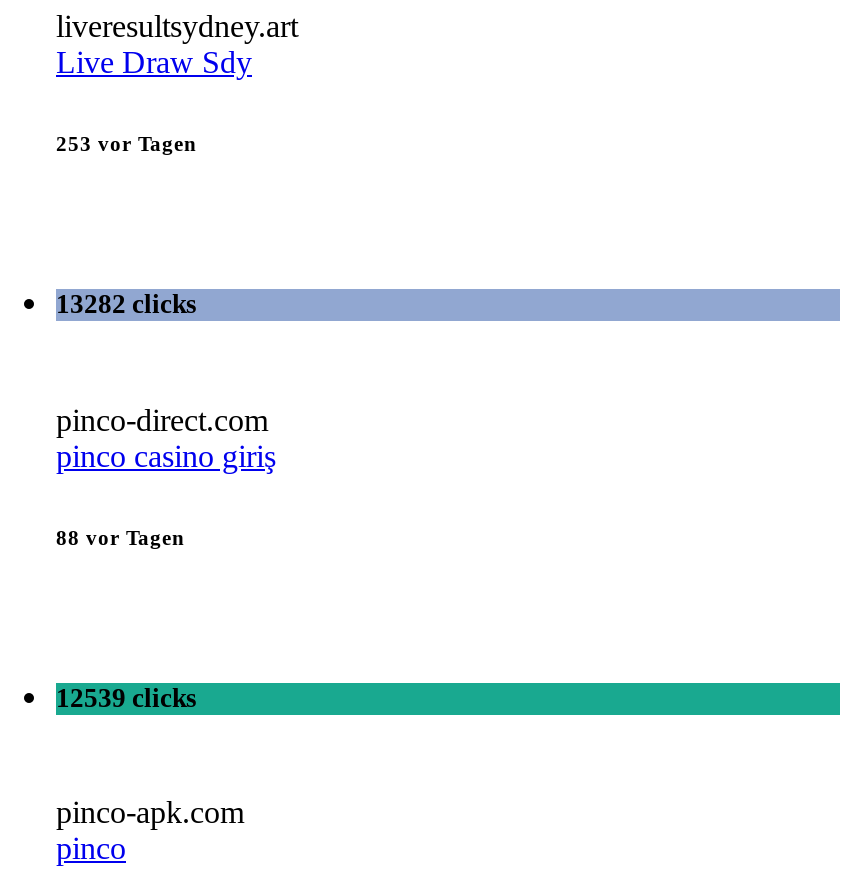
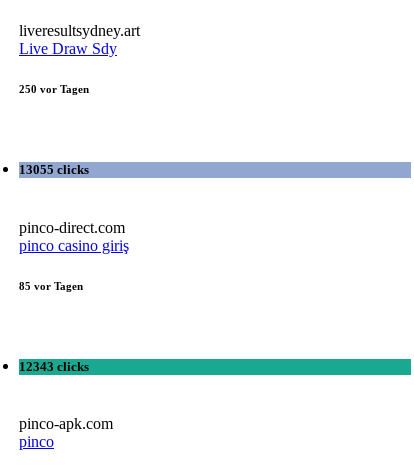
[56,132,196,156] 253 vor Tagen -> [19,83,89,95] 250 vor Tagen
[56,290,196,320] 13282 clicks -> [19,162,89,177] 13055 clicks
[56,524,184,548] 88 vor Tagen -> [19,280,83,292] 85 vor Tagen
[56,682,196,712] 12539 clicks -> [19,359,89,374] 12343 clicks

